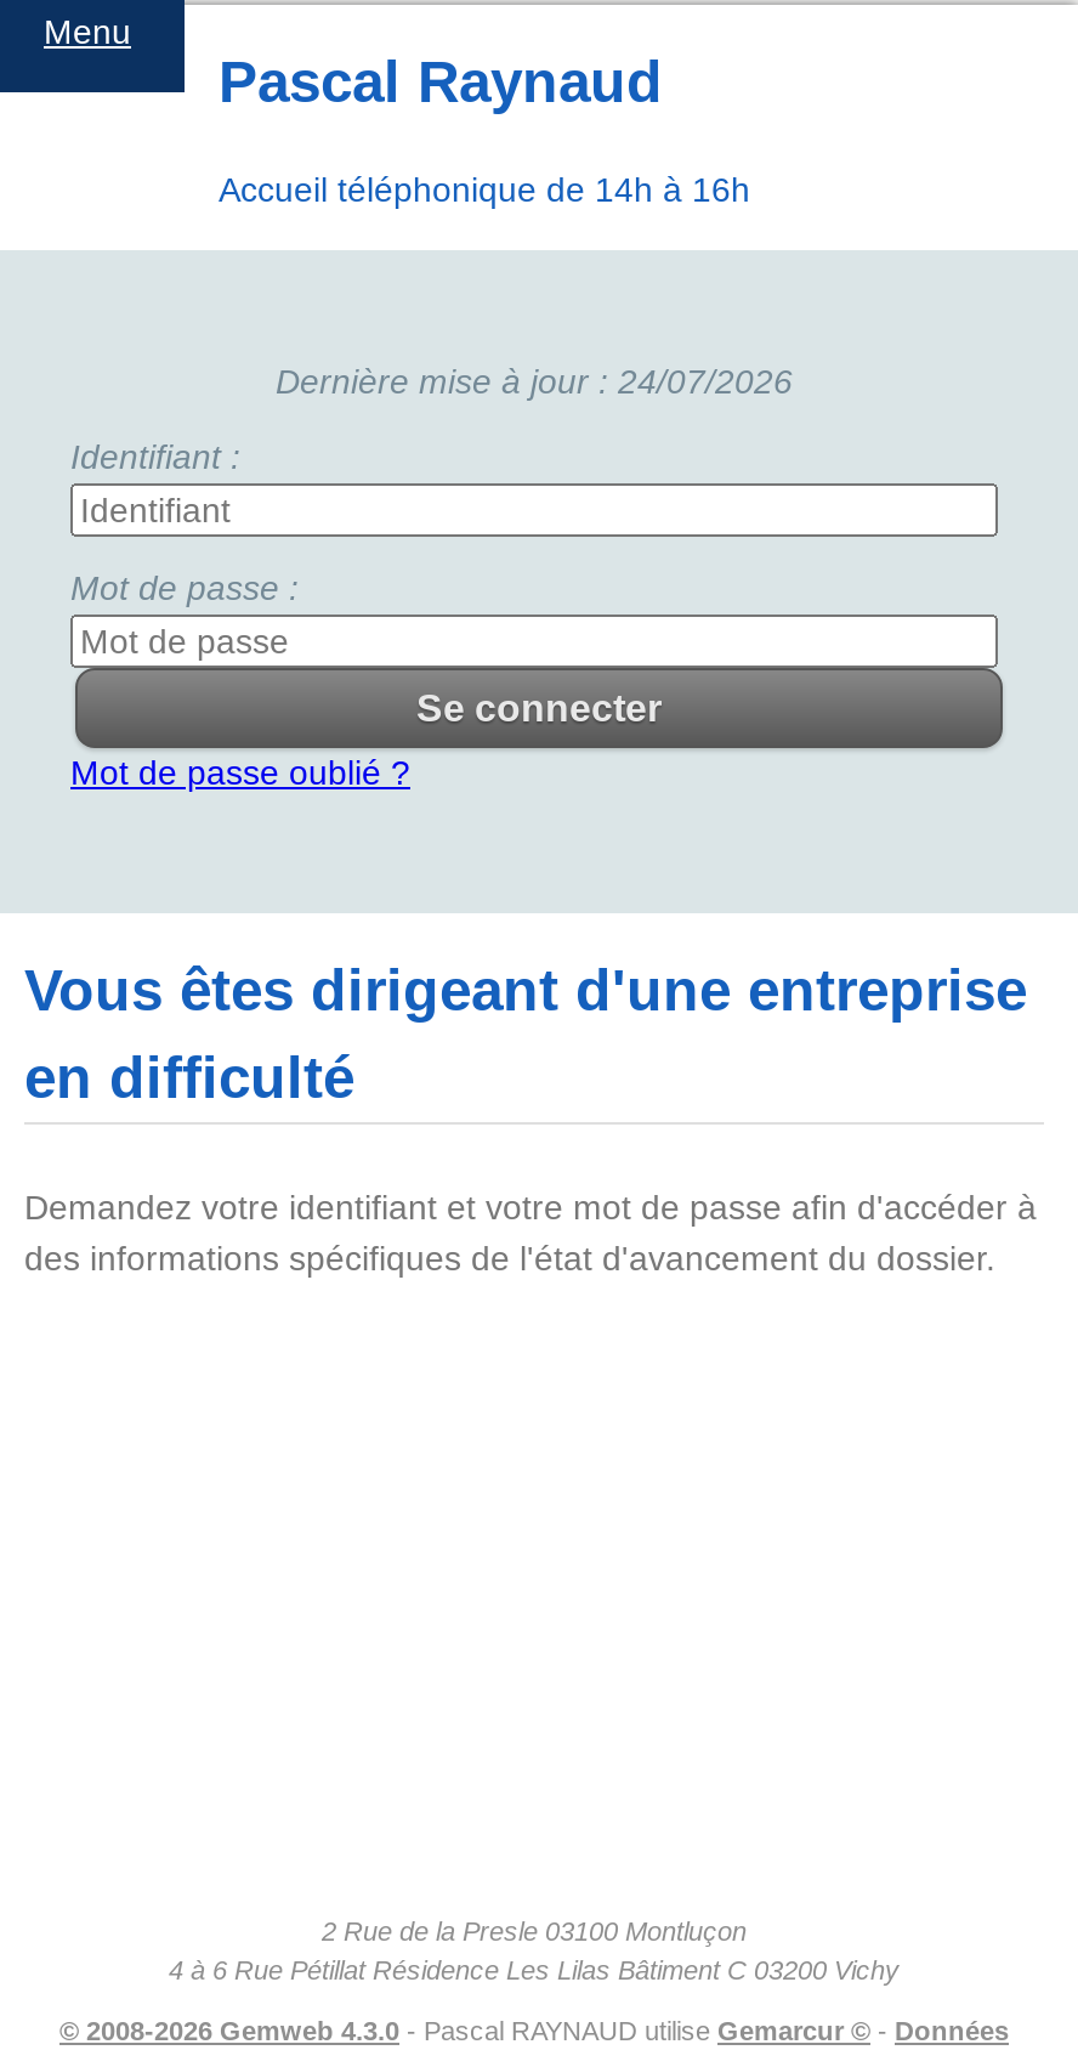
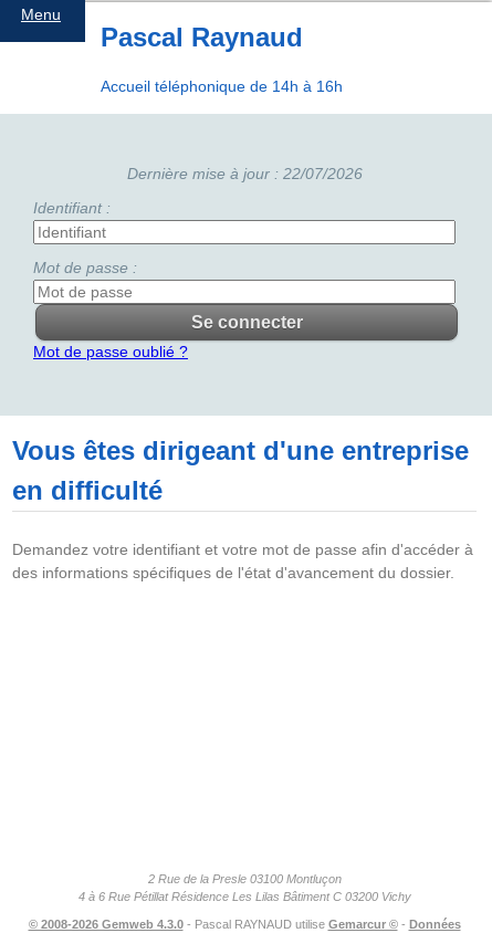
[276,361,793,400] Dernière mise à jour : 24/07/2026 -> [127,164,362,182] Dernière mise à jour : 22/07/2026

